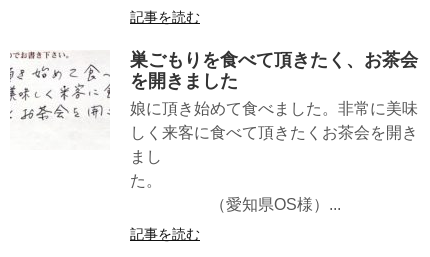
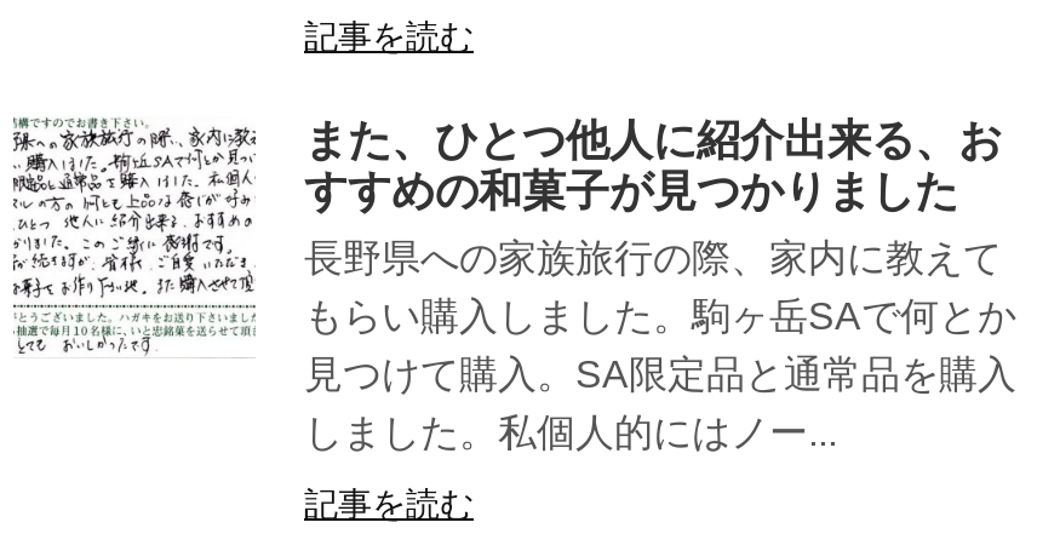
[9,50,418,213] [image] | 巣ごもりを食べて頂きたく、お茶会 | を開きました | 娘に頂き始めて食べました。非常に美味 | しく来客に食べて頂きたくお茶会を開き | まし | た。 | （愛知県OS様）... -> [11,116,1016,454] [image] | また、ひとつ他人に紹介出来る、お | すすめの和菓子が見つかりました | 長野県への家族旅行の際、家内に教えて | もらい購入しました。駒ヶ岳SAで何とか | 見つけて購入。SA限定品と通常品を購入 | しました。私個人的にはノー...

